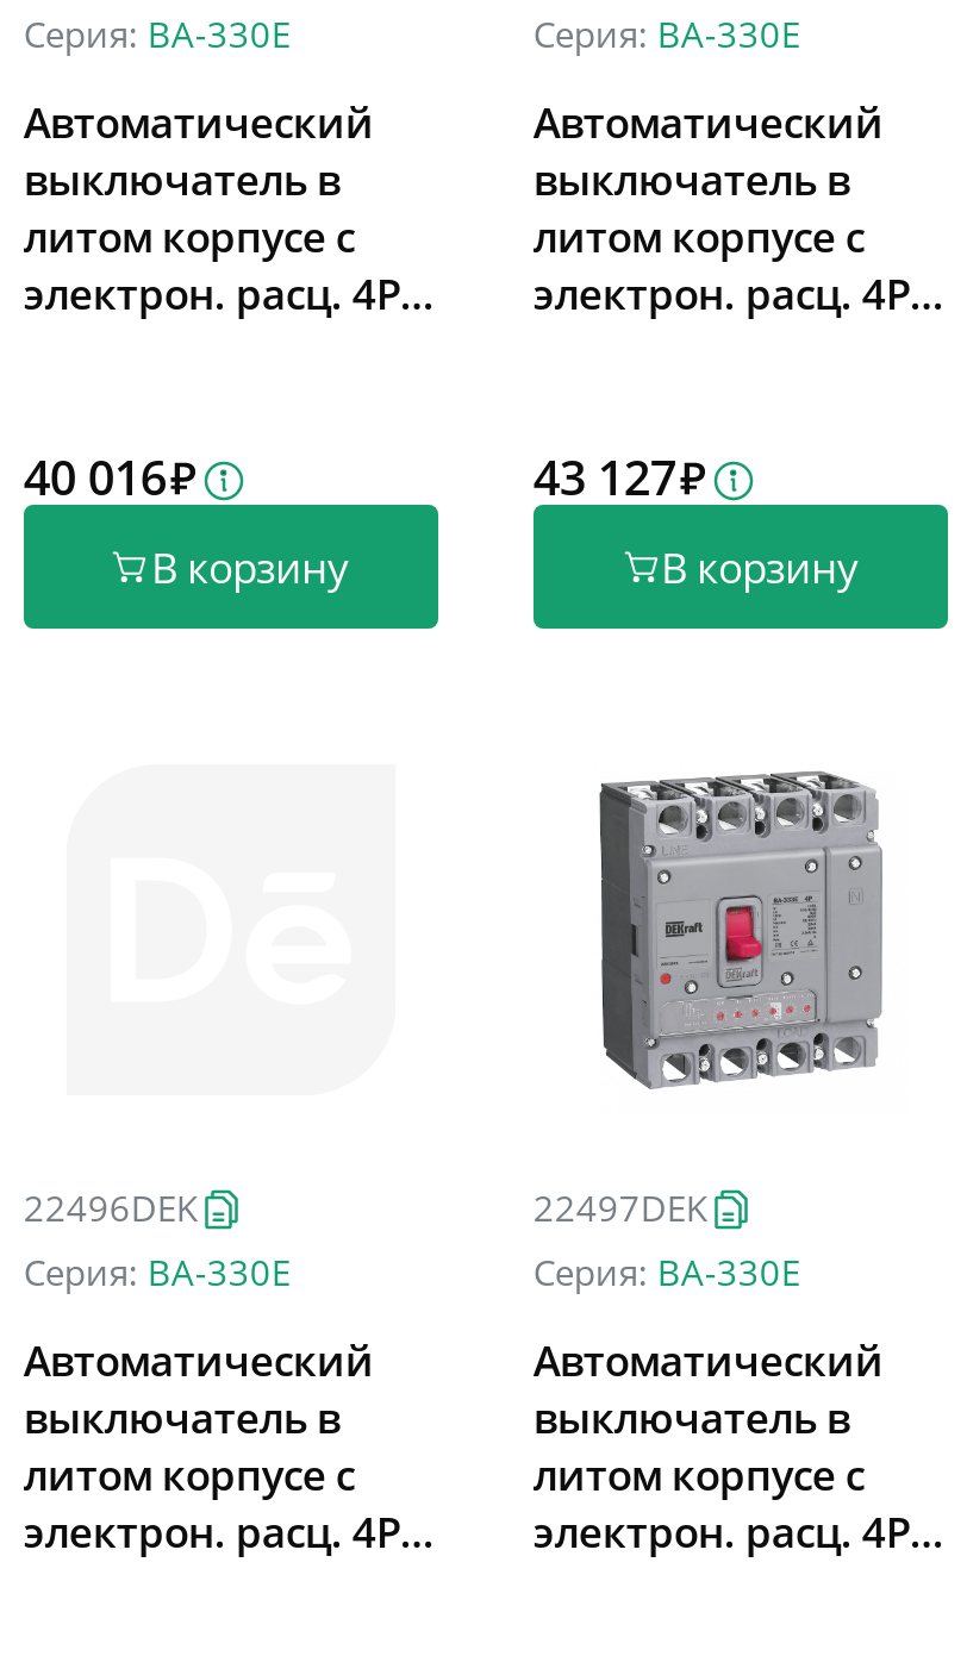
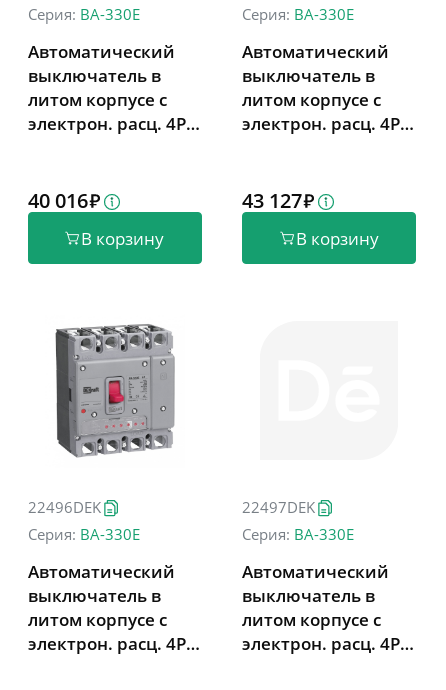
none -> [55,324,175,458] [image]
[598,771,884,1091] [image] -> none

